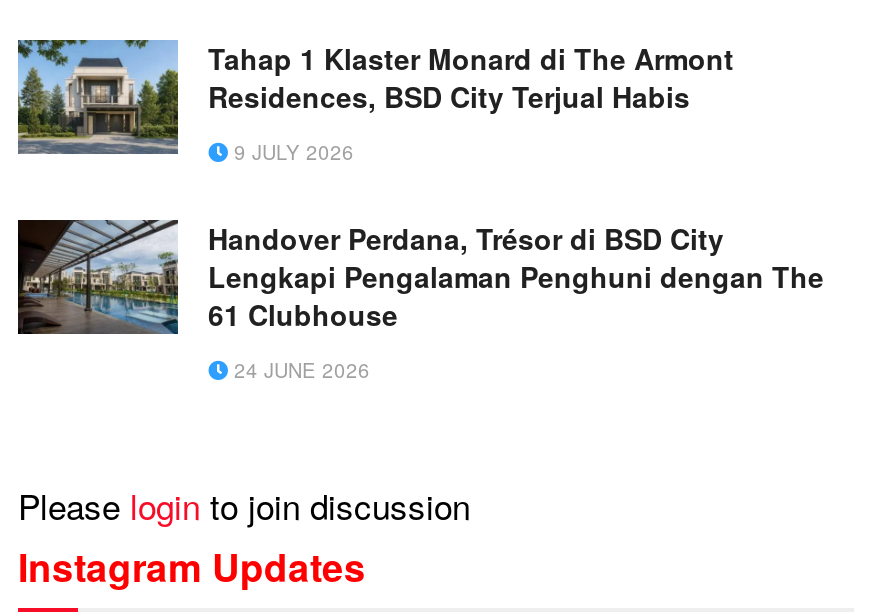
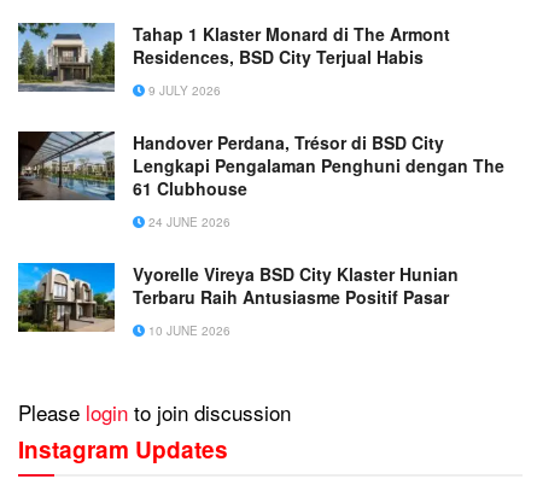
none -> [17,262,459,339] [image] | Vyorelle Vireya BSD City Klaster Hunian | Terbaru Raih Antusiasme Positif Pasar | 10 JUNE 2026

